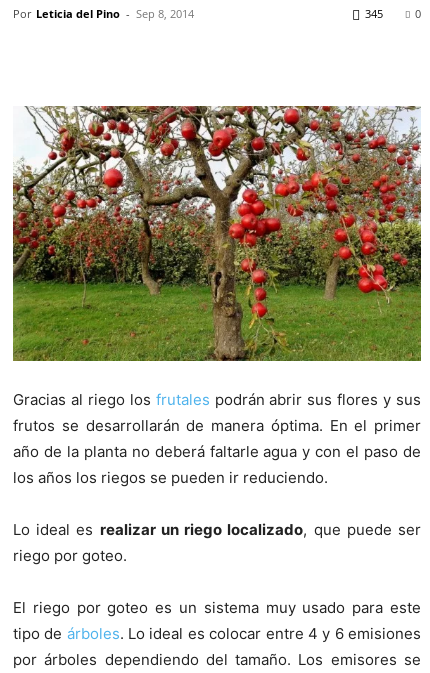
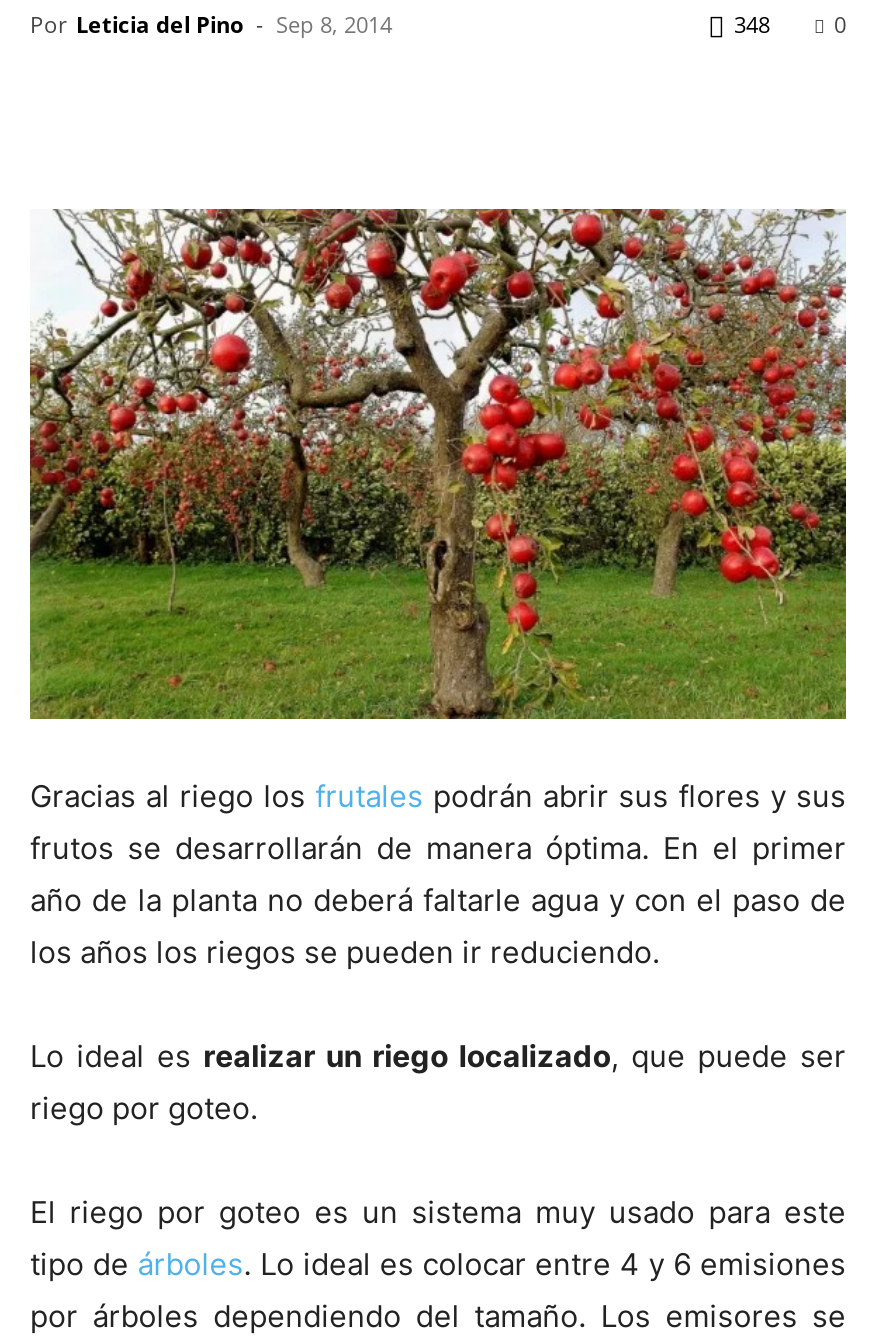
[365,6,383,21] 345 -> [734,9,770,39] 348

